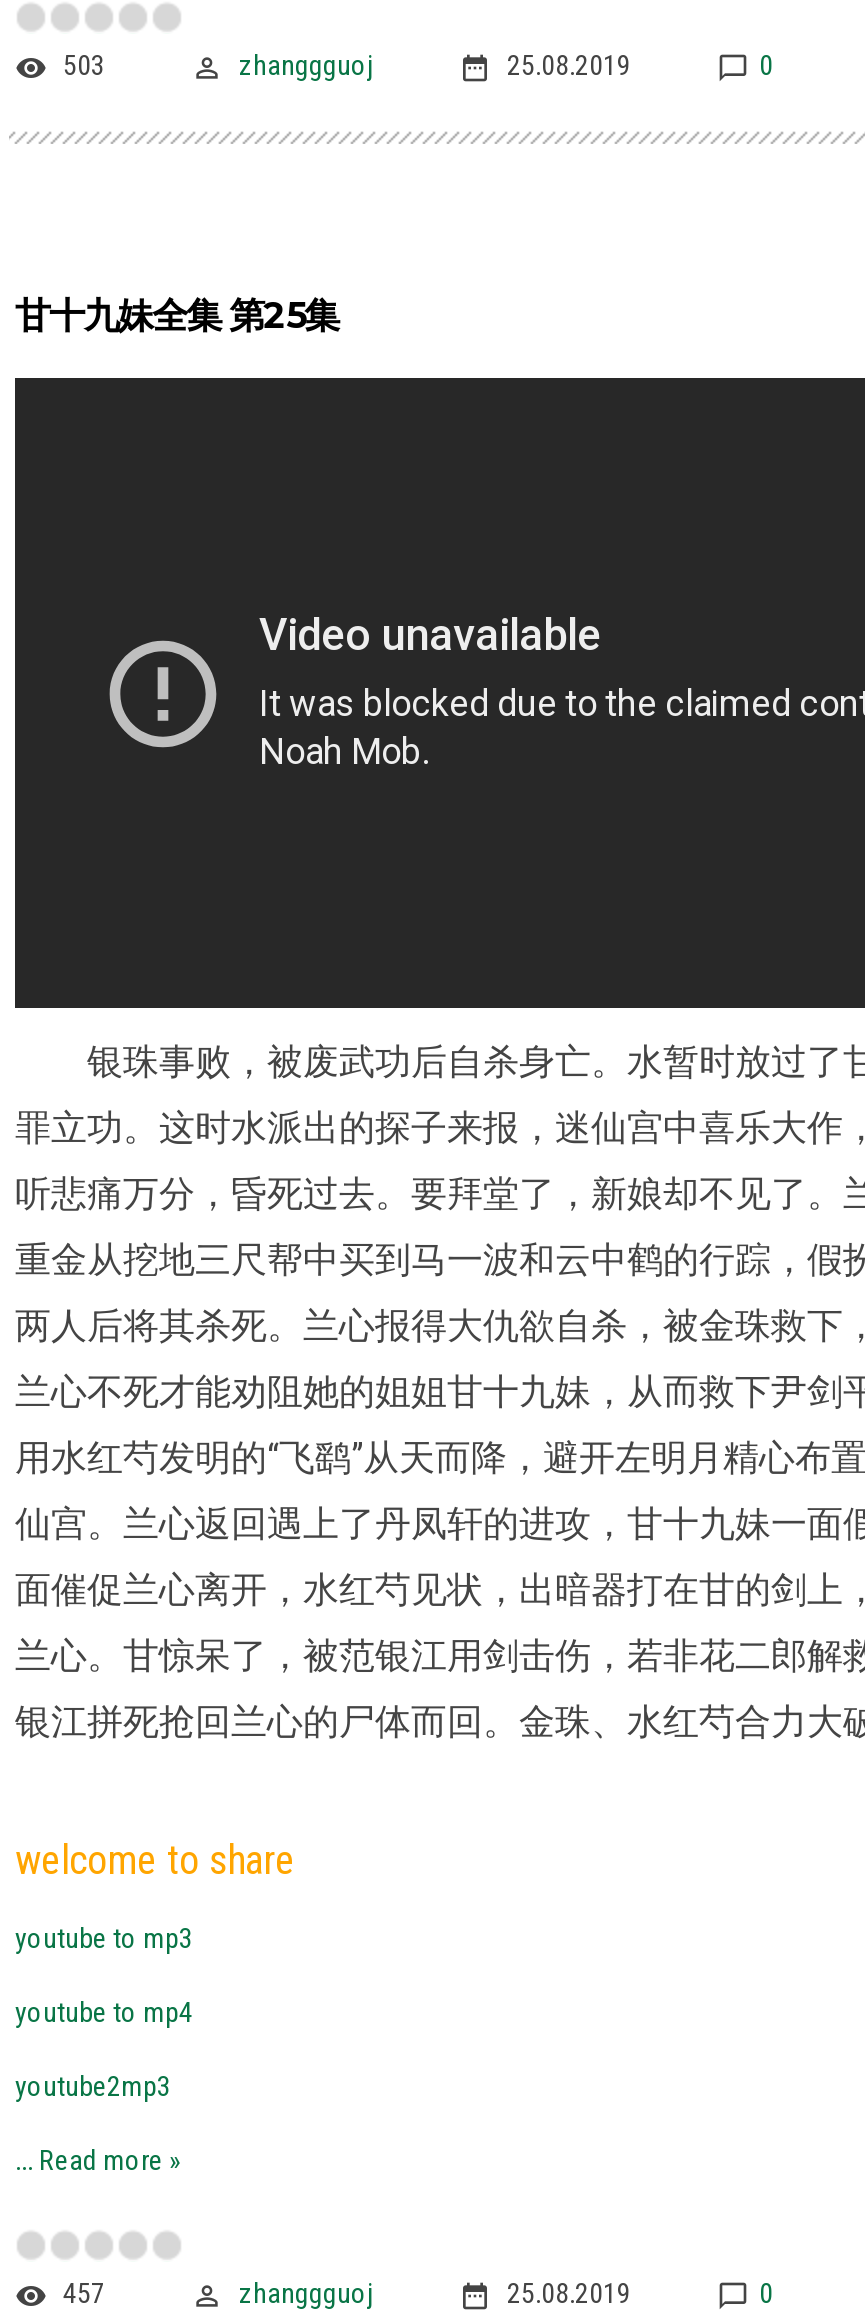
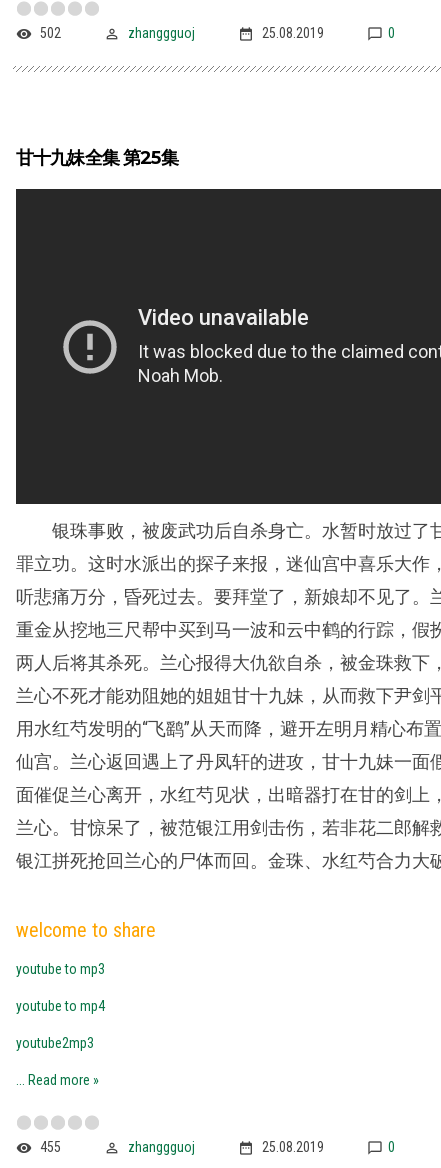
[63,49,105,81] 503 -> [40,25,61,41] 502
[63,2277,105,2309] 457 -> [40,1139,61,1155] 455

